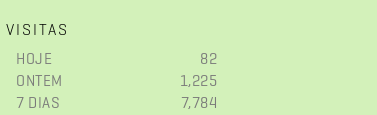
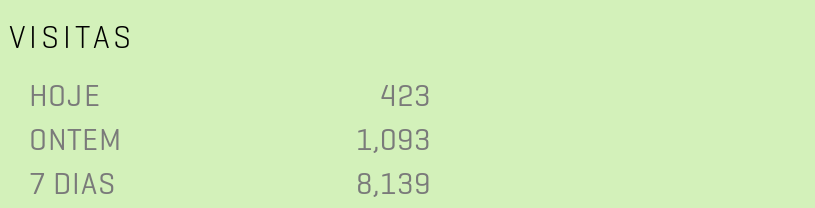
[200,51,217,69] 82 -> [380,79,431,115] 423
[179,73,217,91] 1,225 -> [356,123,431,159] 1,093
[180,95,217,113] 7,784 -> [356,167,431,203] 8,139

